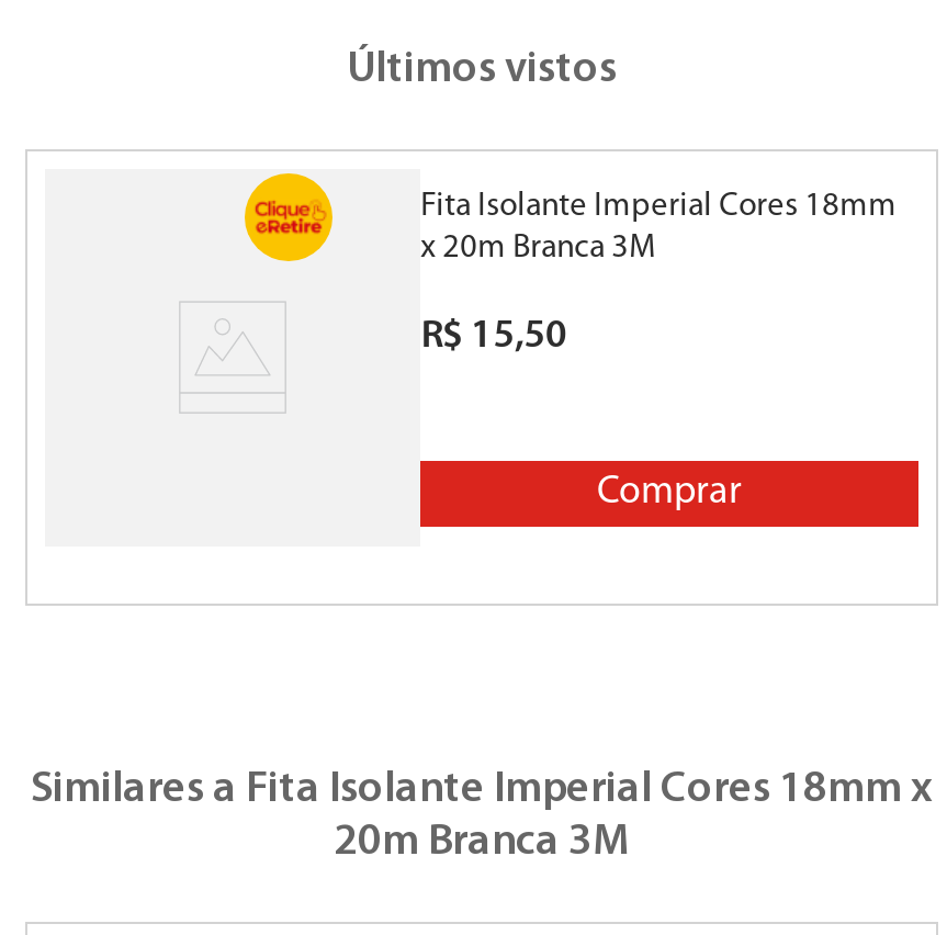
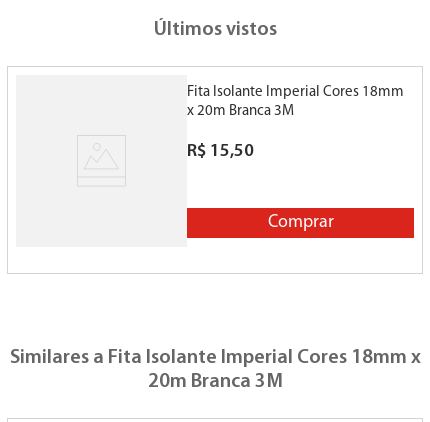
[243,171,335,263] [image] -> none

